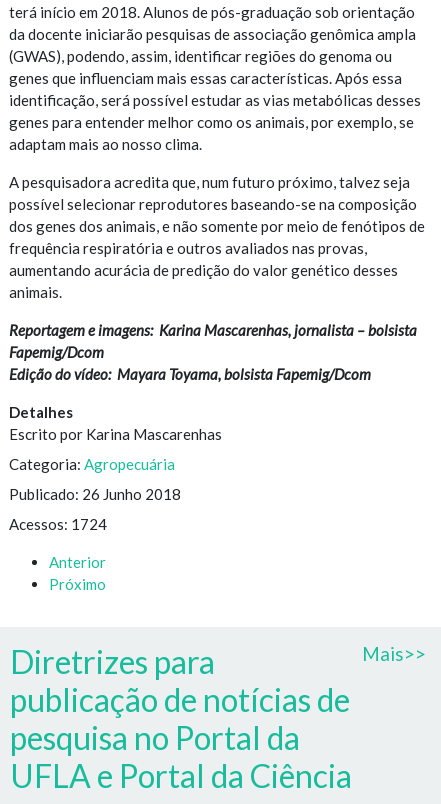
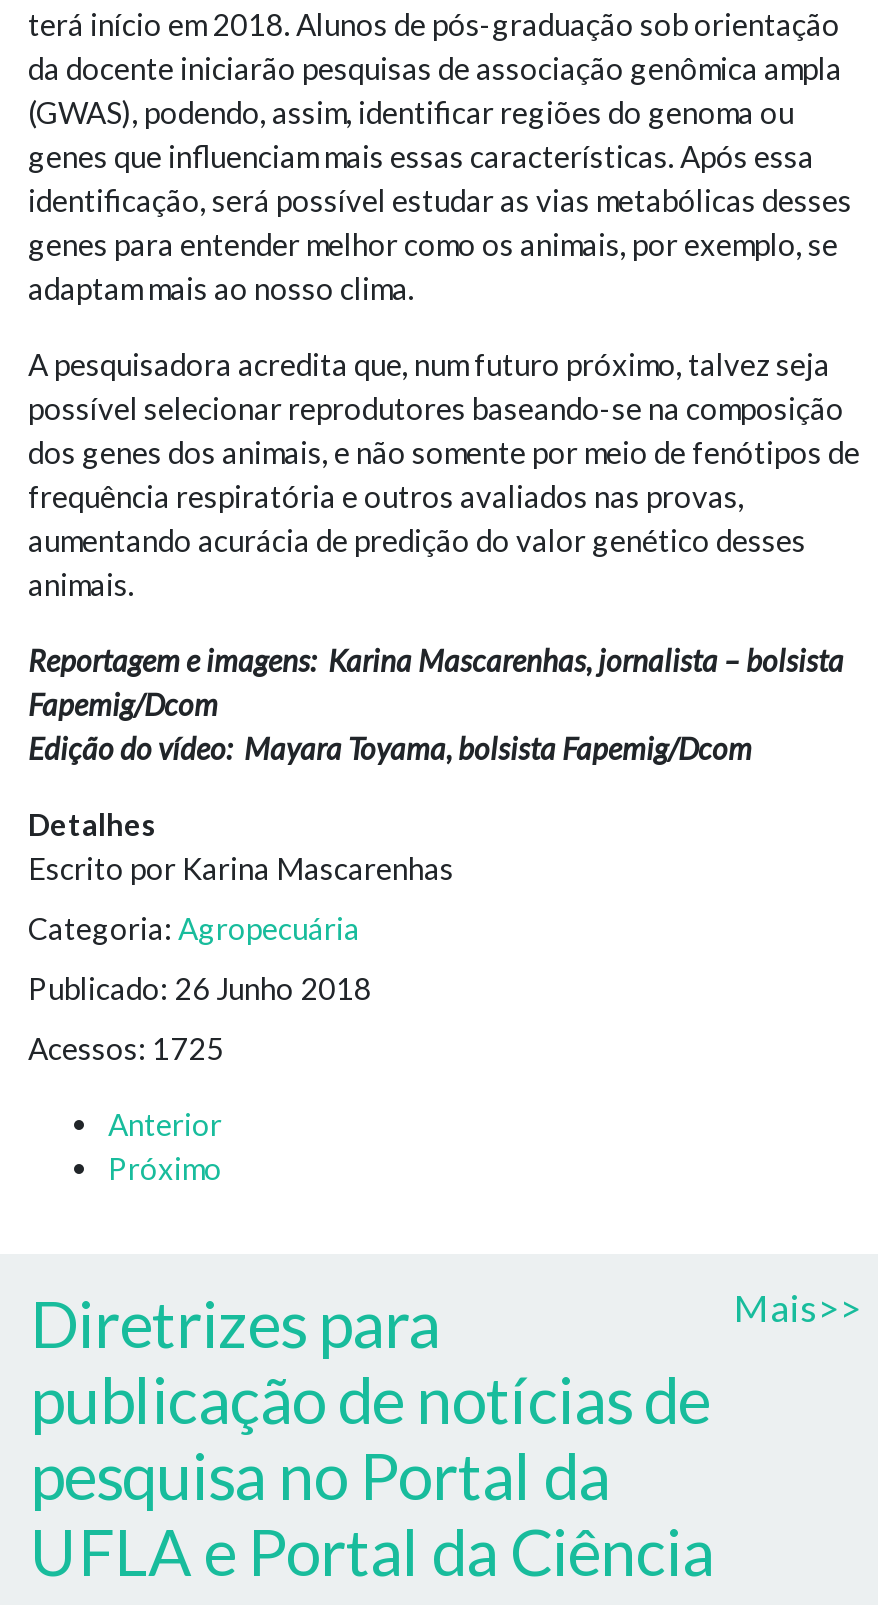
[9,515,107,533] Acessos: 1724 -> [28,1031,224,1067] Acessos: 1725

